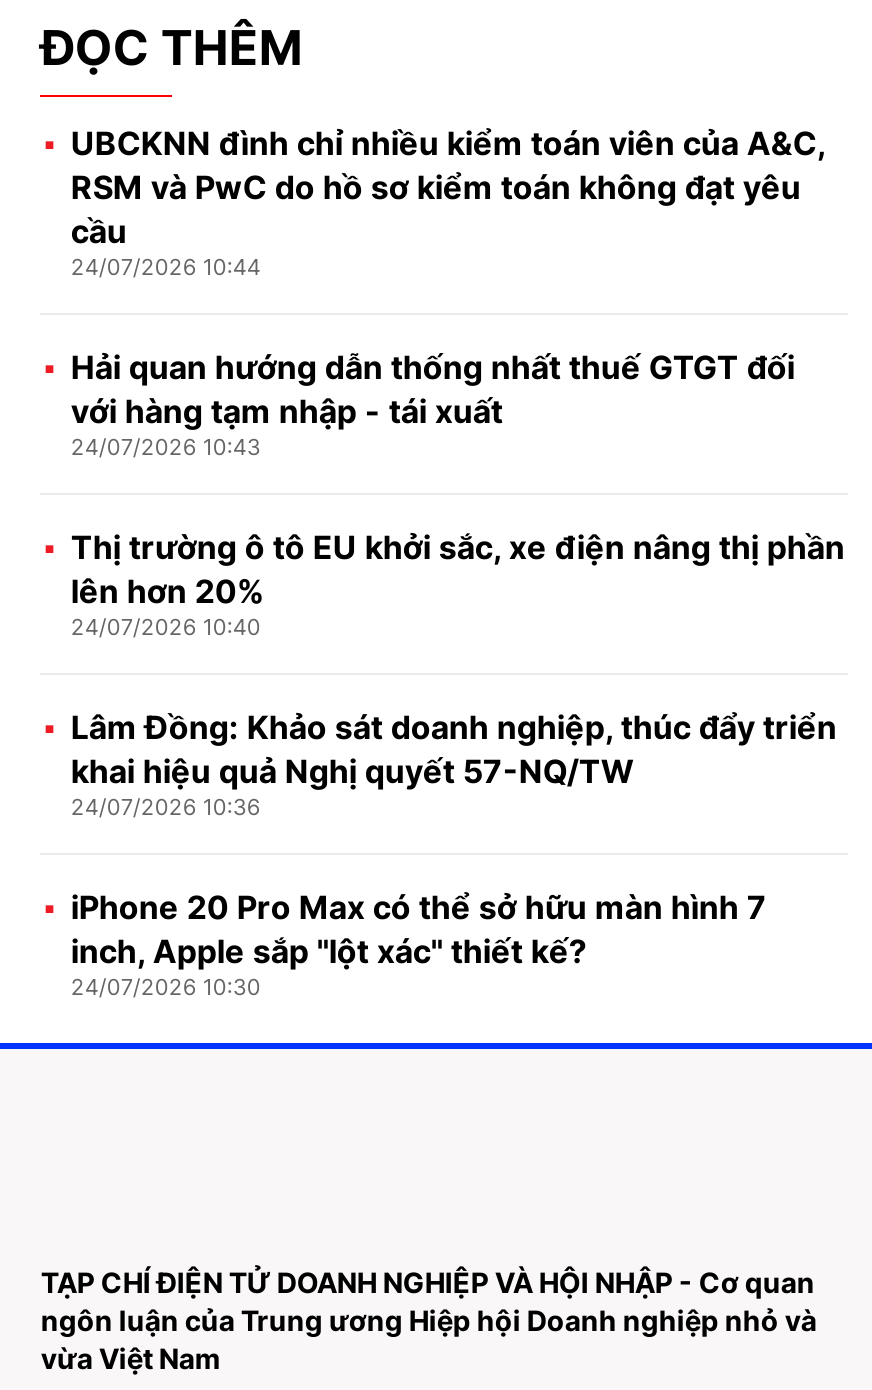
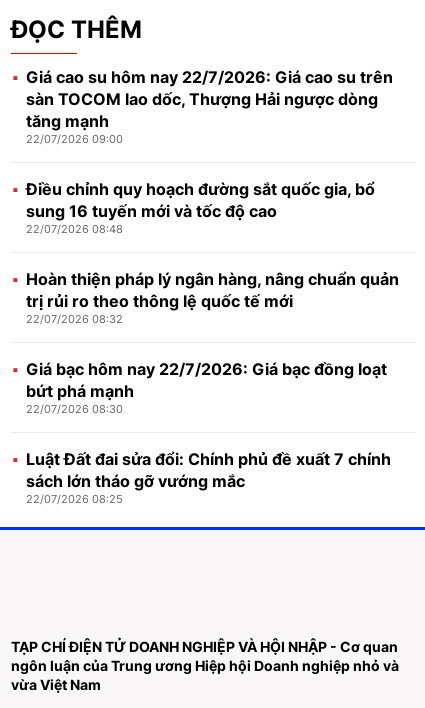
[71,123,825,281] UBCKNN đình chỉ nhiều kiểm toán viên của A&C, | RSM và PwC do hồ sơ kiểm toán không đạt yêu | cầu | 24/07/2026 10:44 -> [26,67,393,146] Giá cao su hôm nay 22/7/2026: Giá cao su trên | sàn TOCOM lao dốc, Thượng Hải ngược dòng | tăng mạnh | 22/07/2026 09:00
[71,347,795,461] Hải quan hướng dẫn thống nhất thuế GTGT đối | với hàng tạm nhập - tái xuất | 24/07/2026 10:43 -> [26,179,375,236] Điều chỉnh quy hoạch đường sắt quốc gia, bổ | sung 16 tuyến mới và tốc độ cao | 22/07/2026 08:48
[71,527,845,641] Thị trường ô tô EU khởi sắc, xe điện nâng thị phần | lên hơn 20% | 24/07/2026 10:40 -> [26,269,399,326] Hoàn thiện pháp lý ngân hàng, nâng chuẩn quản | trị rủi ro theo thông lệ quốc tế mới | 22/07/2026 08:32
[71,707,837,821] Lâm Đồng: Khảo sát doanh nghiệp, thúc đẩy triển | khai hiệu quả Nghị quyết 57-NQ/TW | 24/07/2026 10:36 -> [26,359,387,416] Giá bạc hôm nay 22/7/2026: Giá bạc đồng loạt | bứt phá mạnh | 22/07/2026 08:30
[71,887,767,1001] iPhone 20 Pro Max có thể sở hữu màn hình 7 | inch, Apple sắp "lột xác" thiết kế? | 24/07/2026 10:30 -> [26,449,391,506] Luật Đất đai sửa đổi: Chính phủ đề xuất 7 chính | sách lớn tháo gỡ vướng mắc | 22/07/2026 08:25

